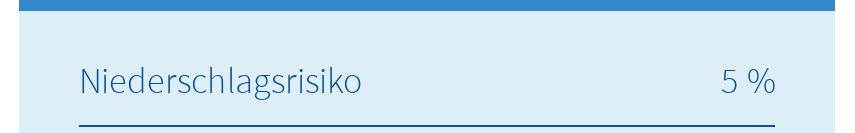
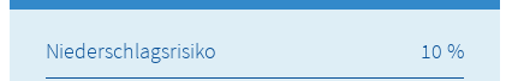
[721,57,775,103] 5 % -> [421,37,464,65] 10 %

